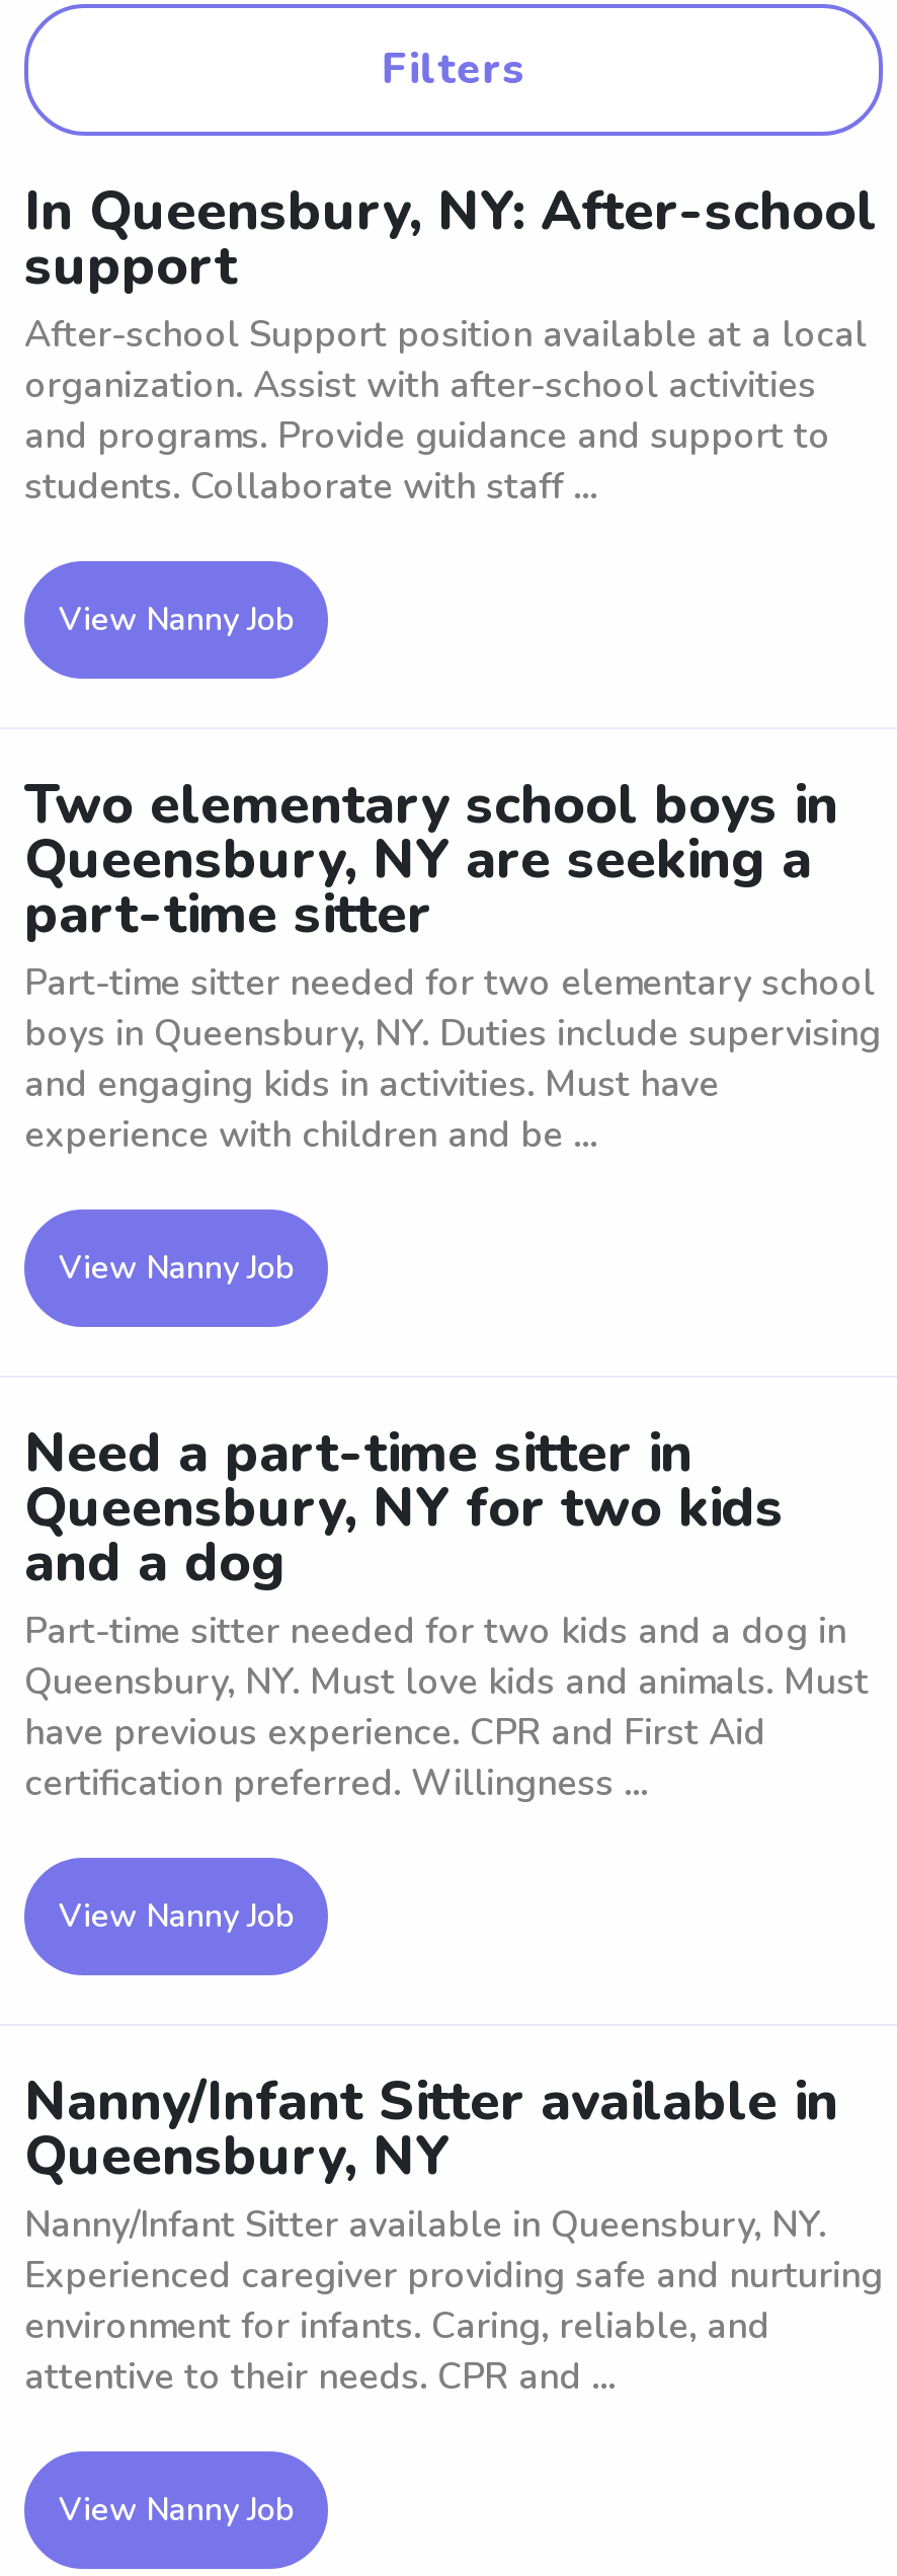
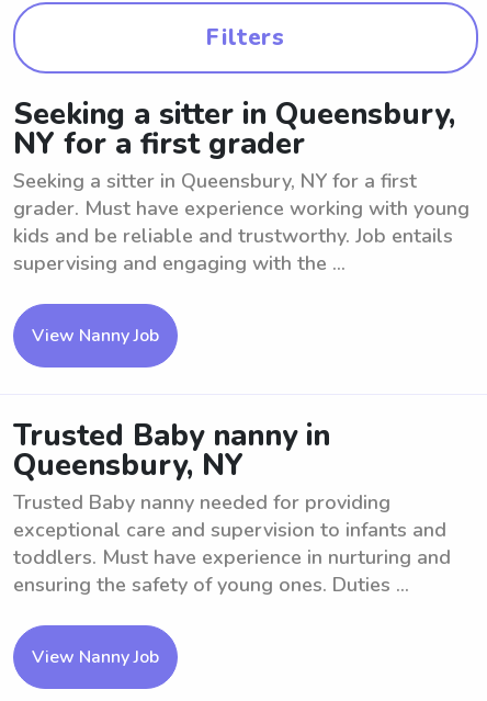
[24,174,877,511] In Queensbury, NY: After-school | support | After-school Support position available at a local | organization. Assist with after-school activities | and programs. Provide guidance and support to | students. Collaborate with staff ... -> [13,94,469,276] Seeking a sitter in Queensbury, | NY for a first grader | Seeking a sitter in Queensbury, NY for a first | grader. Must have experience working with young | kids and be reliable and trustworthy. Job entails | supervising and engaging with the ...
[24,768,881,2139] Two elementary school boys in | Queensbury, NY are seeking a | part-time sitter | Part-time sitter needed for two elementary school | boys in Queensbury, NY. Duties include supervising | and engaging kids in activities. Must have | experience with children and be ... | View Nanny Job | Need a part-time sitter in | Queensbury, NY for two kids | and a dog | Part-time sitter needed for two kids and a dog in | Queensbury, NY. Must love kids and animals. Must | have previous experience. CPR and First Aid | certification preferred. Willingness ... | View Nanny Job | Nanny/Infant Sitter available in -> [13,416,330,456] Trusted Baby nanny in
[24,2200,883,2401] Nanny/Infant Sitter available in Queensbury, NY. | Experienced caregiver providing safe and nurturing | environment for infants. Caring, reliable, and | attentive to their needs. CPR and ... -> [13,489,451,598] Trusted Baby nanny needed for providing | exceptional care and supervision to infants and | toddlers. Must have experience in nurturing and | ensuring the safety of young ones. Duties ...

